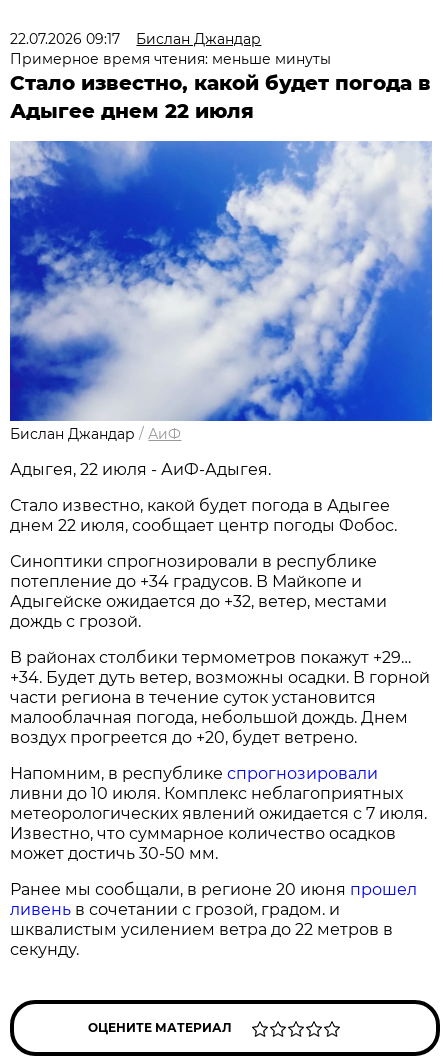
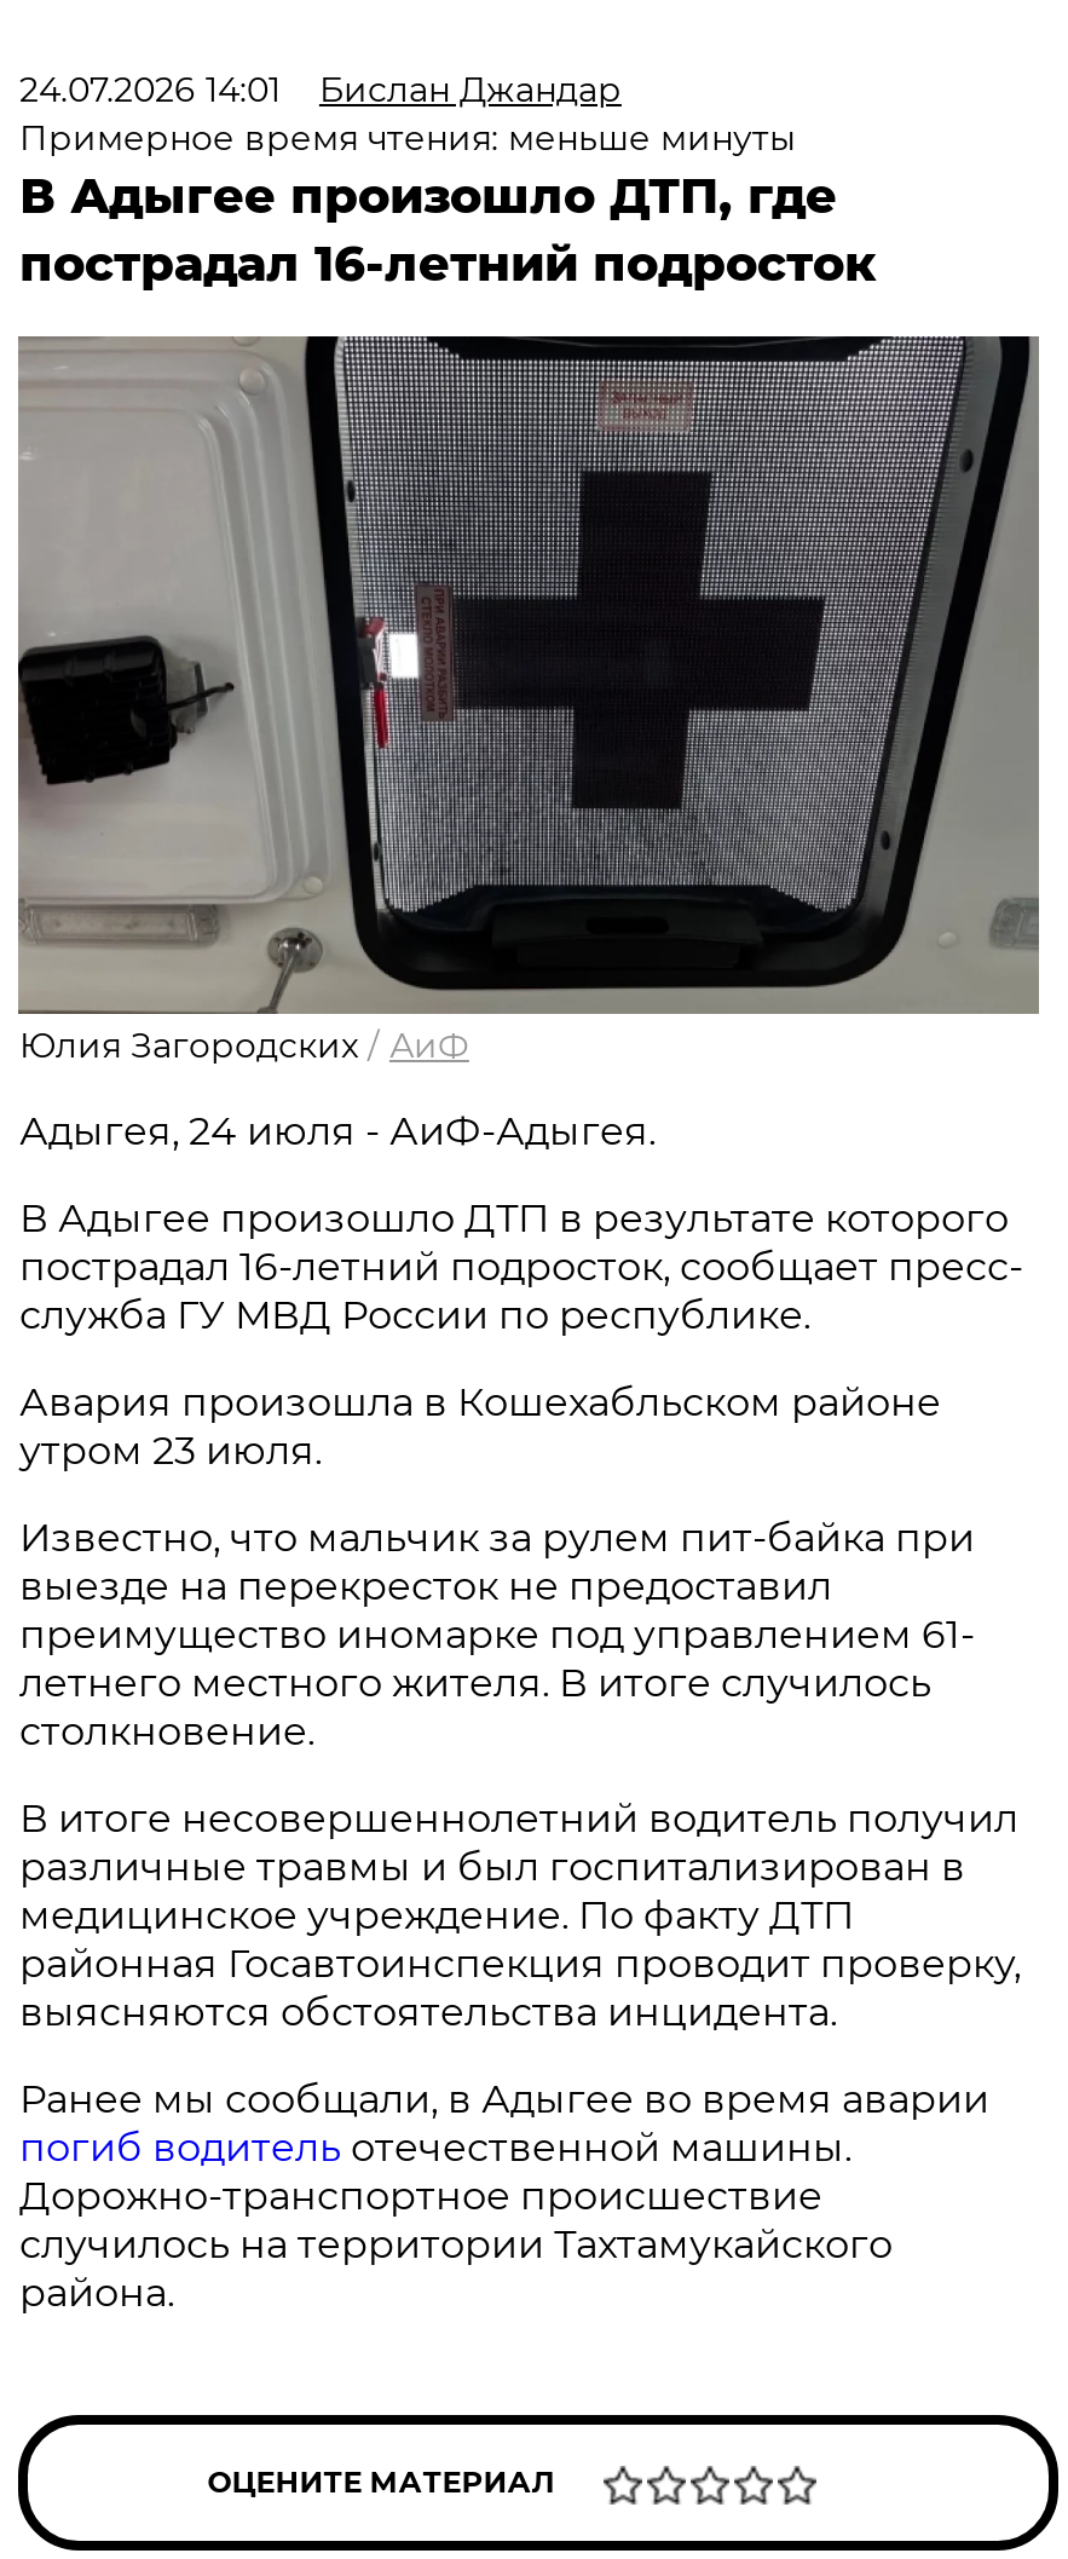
[10,30,261,48] 22.07.2026 09:17 Бислан Джандар -> [19,68,621,112] 24.07.2026 14:01 Бислан Джандар
[10,71,431,123] Стало известно, какой будет погода в | Адыгее днем 22 июля -> [19,167,875,293] В Адыгее произошло ДТП, где | пострадал 16-летний подросток
[9,140,433,443] [image] | Бислан Джандар / АиФ -> [16,334,1041,1067] [image] | Юлия Загородских / АиФ
[10,460,271,479] Адыгея, 22 июля - АиФ-Адыгея. -> [19,1109,655,1155] Адыгея, 24 июля - АиФ-Адыгея.
[10,496,397,535] Стало известно, какой будет погода в Адыгее | днем 22 июля, сообщает центр погоды Фобос. -> [19,1196,1023,1338] В Адыгее произошло ДТП в результате которого | пострадал 16-летний подросток, сообщает пресс- | служба ГУ МВД России по республике.
[10,552,387,631] Синоптики спрогнозировали в республике | потепление до +34 градусов. В Майкопе и | Адыгейске ожидается до +32, ветер, местами | дождь с грозой. -> [19,1380,941,1474] Авария произошла в Кошехабльском районе | утром 23 июля.
[10,648,430,747] В районах столбики термометров покажут +29… | +34. Будет дуть ветер, возможны осадки. В горной | части региона в течение суток установится | малооблачная погода, небольшой дождь. Днем | воздух прогреется до +20, будет ветрено. -> [19,1515,975,1755] Известно, что мальчик за рулем пит-байка при | выезде на перекресток не предоставил | преимущество иномарке под управлением 61- | летнего местного жителя. В итоге случилось | столкновение.
[10,764,427,863] Напомним, в республике спрогнозировали | ливни до 10 июля. Комплекс неблагоприятных | метеорологических явлений ожидается с 7 июля. | Известно, что суммарное количество осадков | может достичь 30-50 мм. -> [19,1796,1021,2035] В итоге несовершеннолетний водитель получил | различные травмы и был госпитализирован в | медицинское учреждение. По факту ДТП | районная Госавтоинспекция проводит проверку, | выясняются обстоятельства инцидента.
[10,880,417,959] Ранее мы сообщали, в регионе 20 июня прошел | ливень в сочетании с грозой, градом. и | шквалистым усилением ветра до 22 метров в | секунду. -> [19,2076,989,2316] Ранее мы сообщали, в Адыгее во время аварии | погиб водитель отечественной машины. | Дорожно-транспортное происшествие | случилось на территории Тахтамукайского | района.

